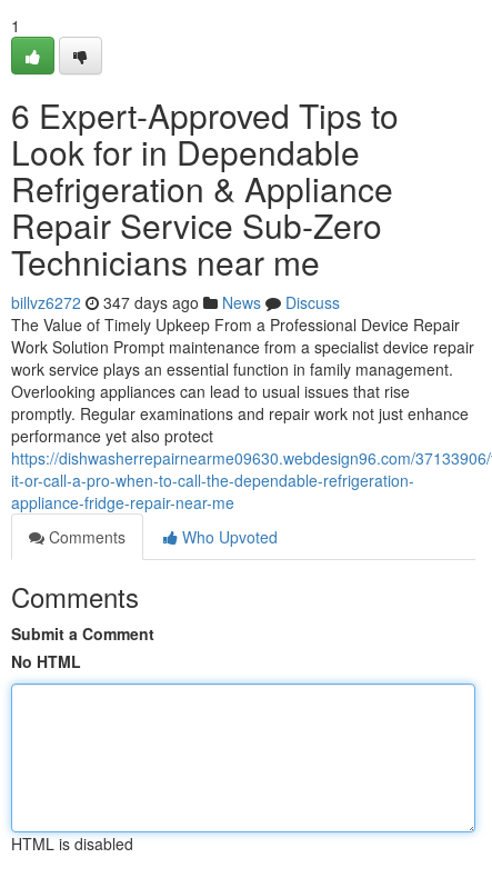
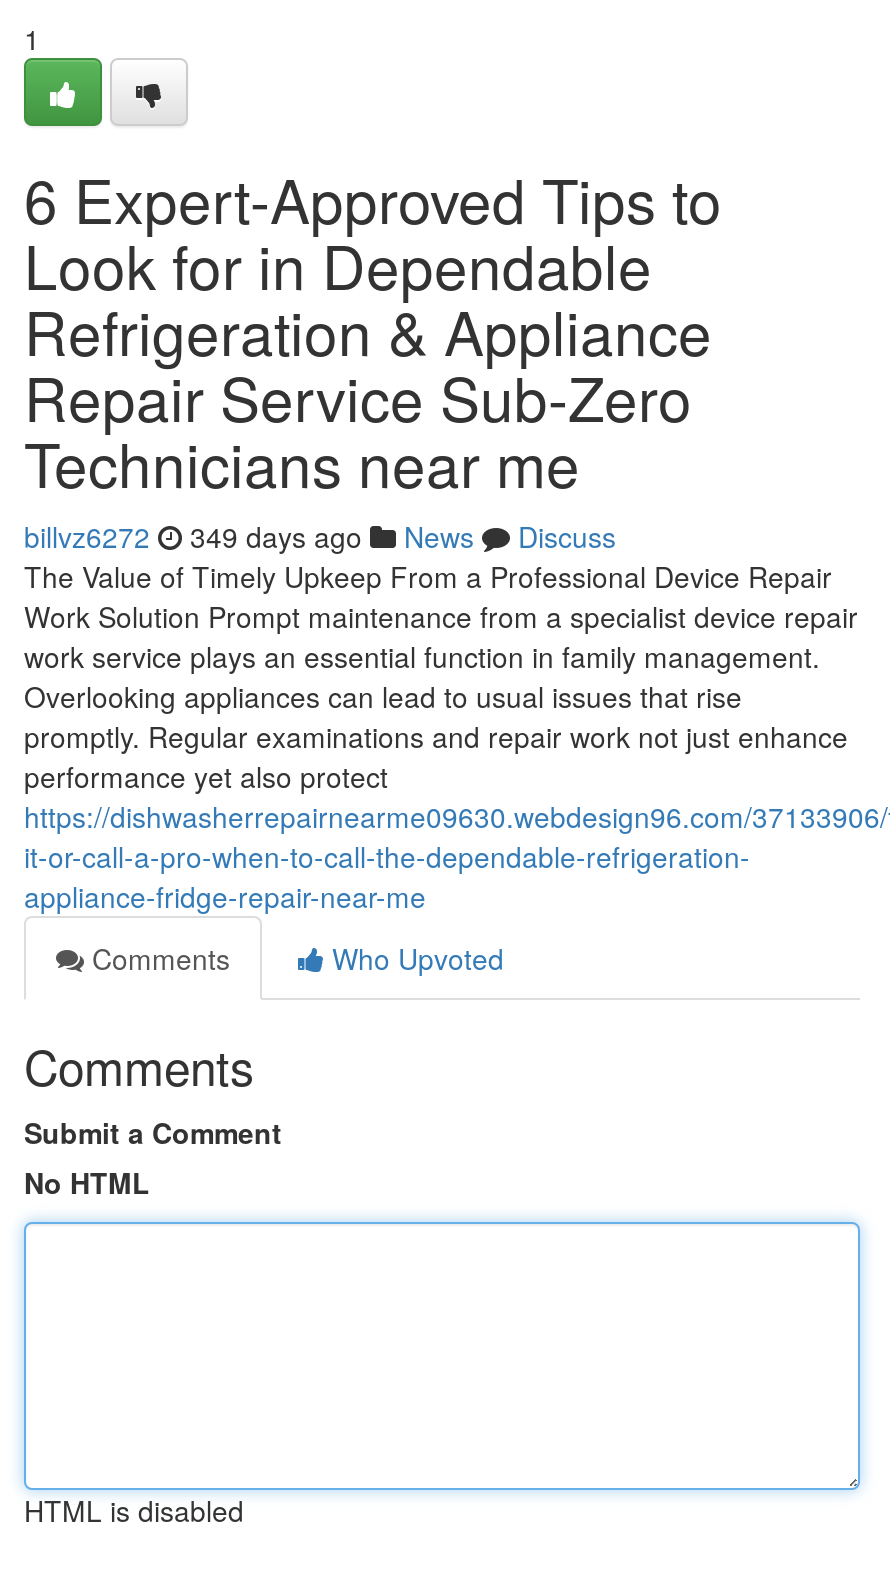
[11,291,340,313] billvz6272 347 days ago News Discuss -> [24,516,616,556] billvz6272 349 days ago News Discuss

